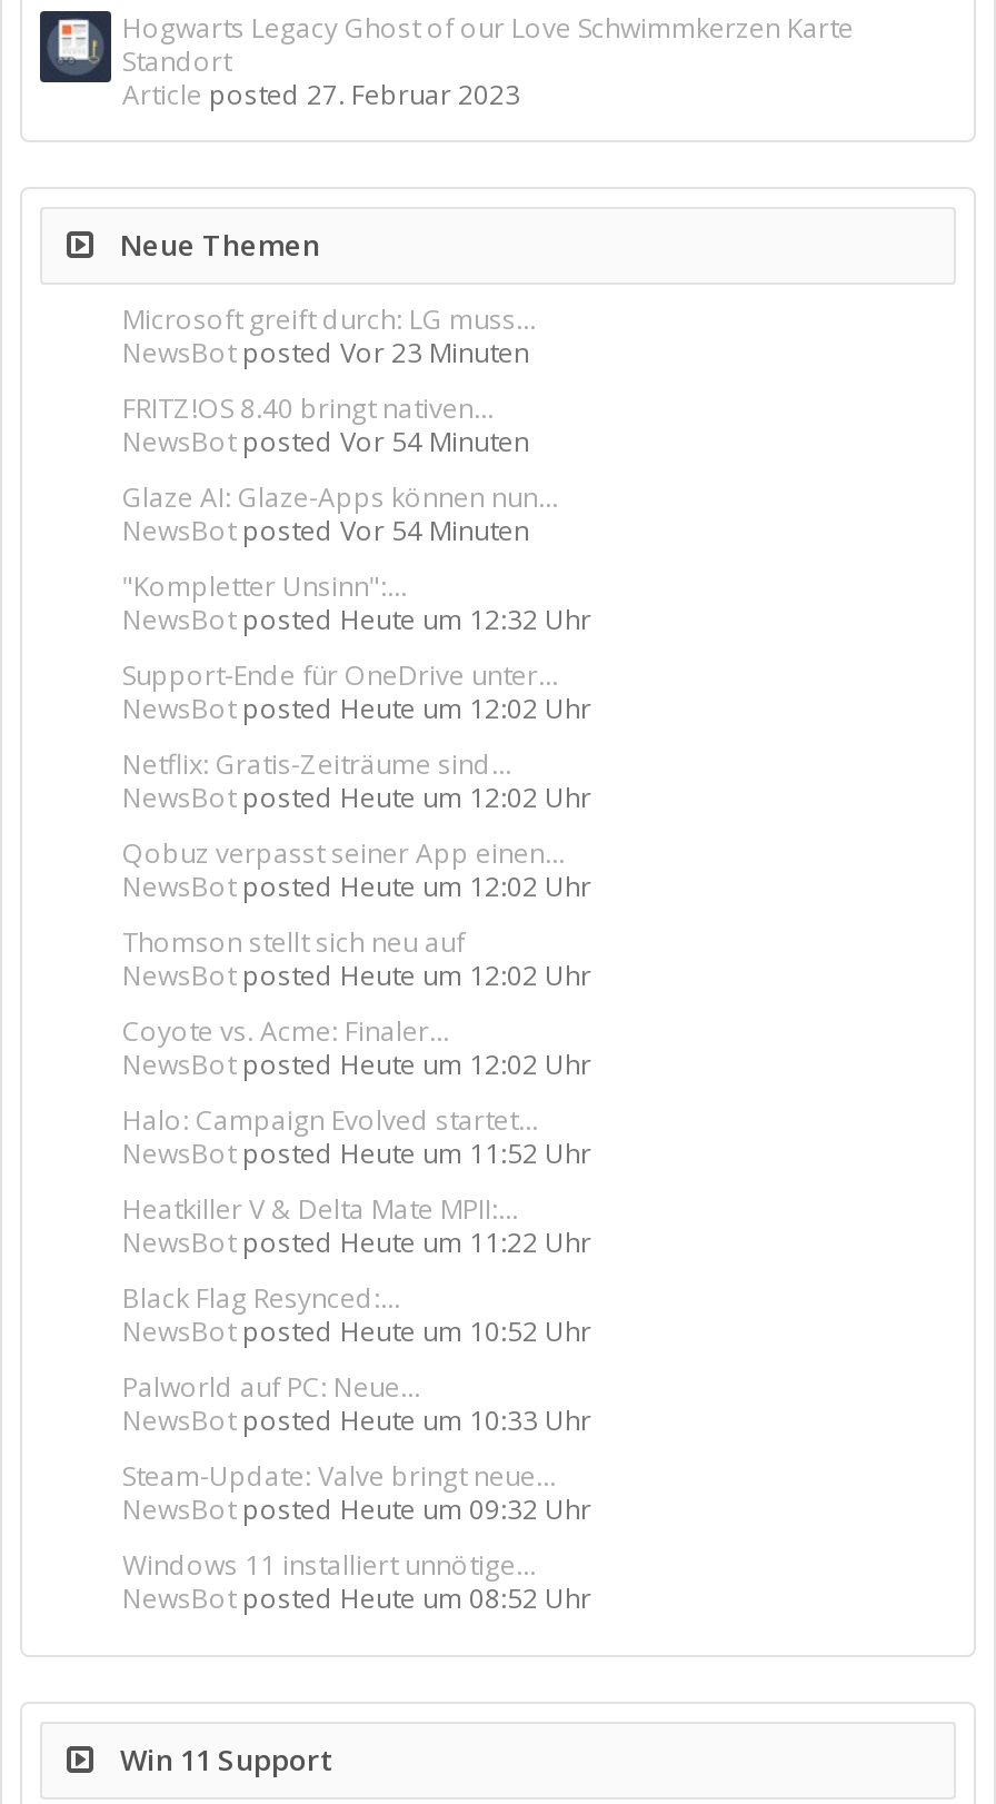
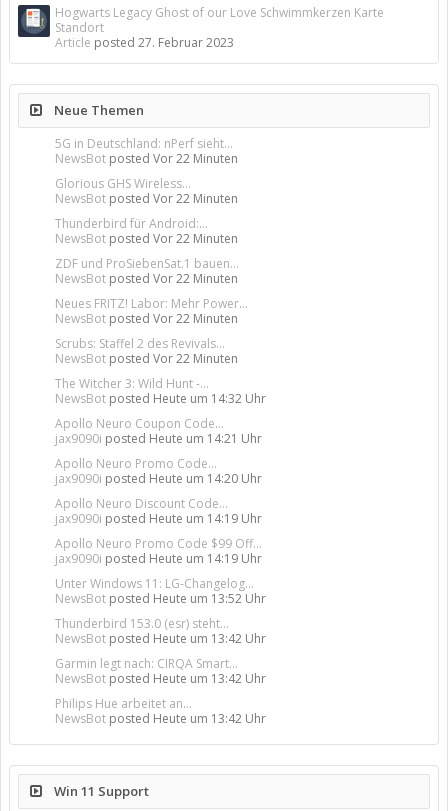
[122,300,536,371] Microsoft greift durch: LG muss... | NewsBot posted Vor 23 Minuten -> [55,135,238,167] 5G in Deutschland: nPerf sieht... | NewsBot posted Vor 22 Minuten
[122,389,529,460] FRITZ!OS 8.40 bringt nativen... | NewsBot posted Vor 54 Minuten -> [55,175,238,207] Glorious GHS Wireless... | NewsBot posted Vor 22 Minuten
[122,478,558,549] Glaze AI: Glaze-Apps können nun... | NewsBot posted Vor 54 Minuten -> [55,215,238,247] Thunderbird für Android:... | NewsBot posted Vor 22 Minuten
[122,567,591,638] "Kompletter Unsinn":... | NewsBot posted Heute um 12:32 Uhr -> [55,255,239,287] ZDF und ProSiebenSat.1 bauen... | NewsBot posted Vor 22 Minuten
[122,656,591,727] Support-Ende für OneDrive unter... | NewsBot posted Heute um 12:02 Uhr -> [55,295,248,327] Neues FRITZ! Labor: Mehr Power... | NewsBot posted Vor 22 Minuten
[122,745,591,816] Netflix: Gratis-Zeiträume sind... | NewsBot posted Heute um 12:02 Uhr -> [55,335,238,367] Scrubs: Staffel 2 des Revivals... | NewsBot posted Vor 22 Minuten
[122,834,591,905] Qobuz verpasst seiner App einen... | NewsBot posted Heute um 12:02 Uhr -> [55,375,266,407] The Witcher 3: Wild Hunt -... | NewsBot posted Heute um 14:32 Uhr
[122,923,591,994] Thomson stellt sich neu auf | NewsBot posted Heute um 12:02 Uhr -> [55,415,262,447] Apollo Neuro Coupon Code... | jax9090i posted Heute um 14:21 Uhr
[122,1012,591,1083] Coyote vs. Acme: Finaler... | NewsBot posted Heute um 12:02 Uhr -> [55,455,262,487] Apollo Neuro Promo Code... | jax9090i posted Heute um 14:20 Uhr
[122,1101,591,1172] Halo: Campaign Evolved startet... | NewsBot posted Heute um 11:52 Uhr -> [55,495,262,527] Apollo Neuro Discount Code... | jax9090i posted Heute um 14:19 Uhr
[122,1190,591,1261] Heatkiller V & Delta Mate MPII:... | NewsBot posted Heute um 11:22 Uhr -> [55,535,262,567] Apollo Neuro Promo Code $99 Off... | jax9090i posted Heute um 14:19 Uhr
[122,1279,591,1350] Black Flag Resynced:... | NewsBotposted Heute um 10:52 Uhr -> [55,575,266,607] Unter Windows 11: LG-Changelog... | NewsBotposted Heute um 13:52 Uhr
[122,1368,591,1439] Palworld auf PC: Neue... | NewsBot posted Heute um 10:33 Uhr -> [55,615,266,647] Thunderbird 153.0 (esr) steht... | NewsBot posted Heute um 13:42 Uhr
[122,1457,591,1528] Steam-Update: Valve bringt neue... | NewsBot posted Heute um 09:32 Uhr -> [55,655,266,687] Garmin legt nach: CIRQA Smart... | NewsBot posted Heute um 13:42 Uhr
[122,1546,591,1617] Windows 11 installiert unnötige... | NewsBot posted Heute um 08:52 Uhr -> [55,695,266,727] Philips Hue arbeitet an... | NewsBot posted Heute um 13:42 Uhr

